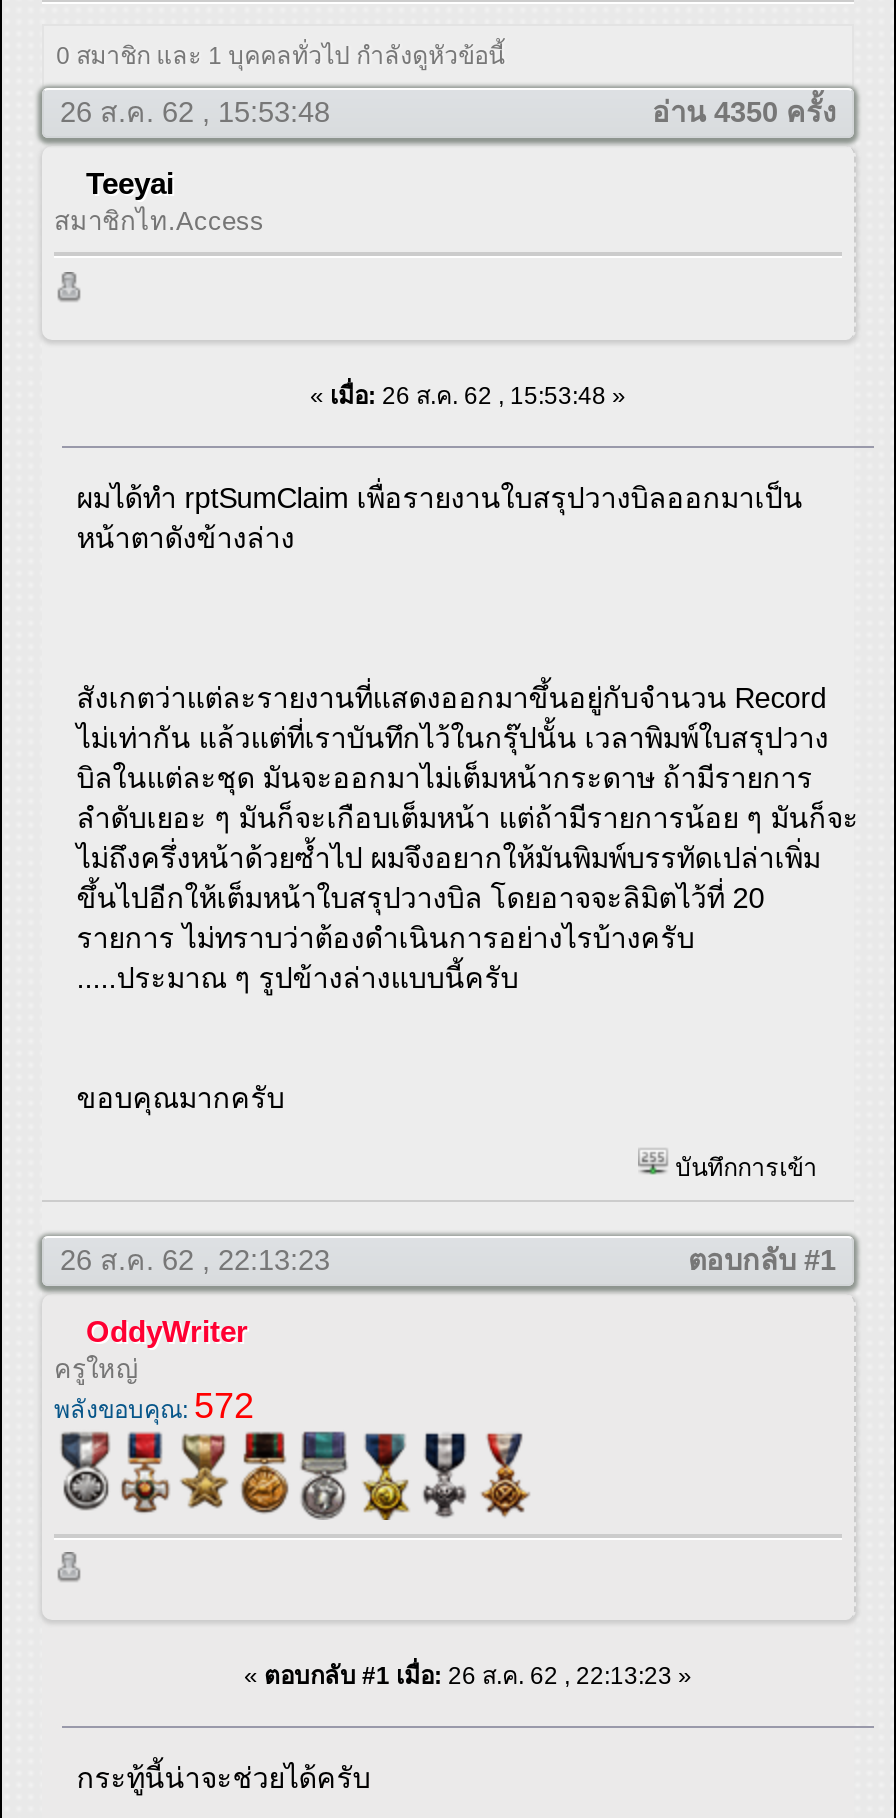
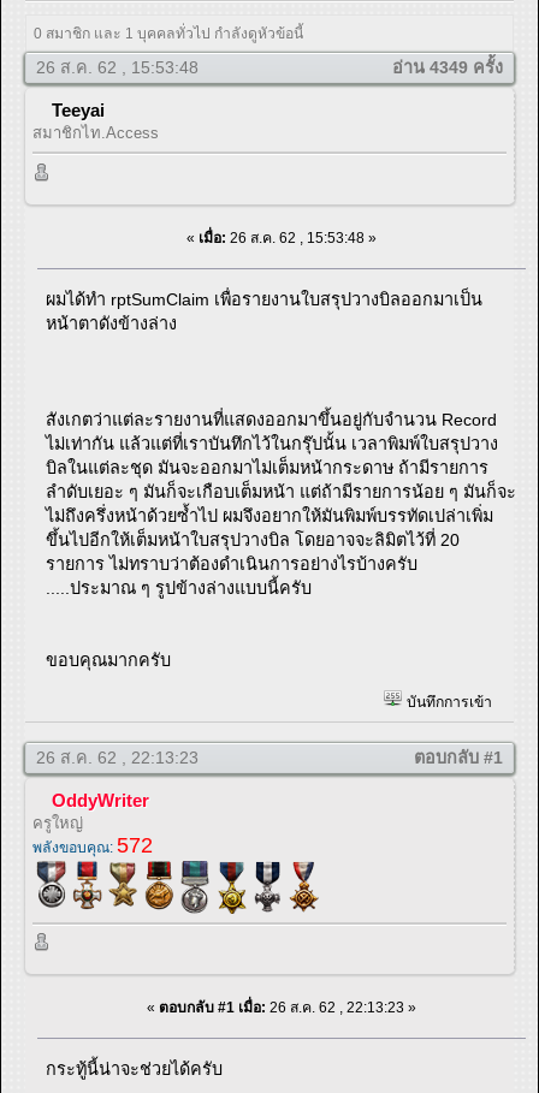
[652,97,836,129] อ่าน 4350 ครั้ง -> [392,58,503,77] อ่าน 4349 ครั้ง

